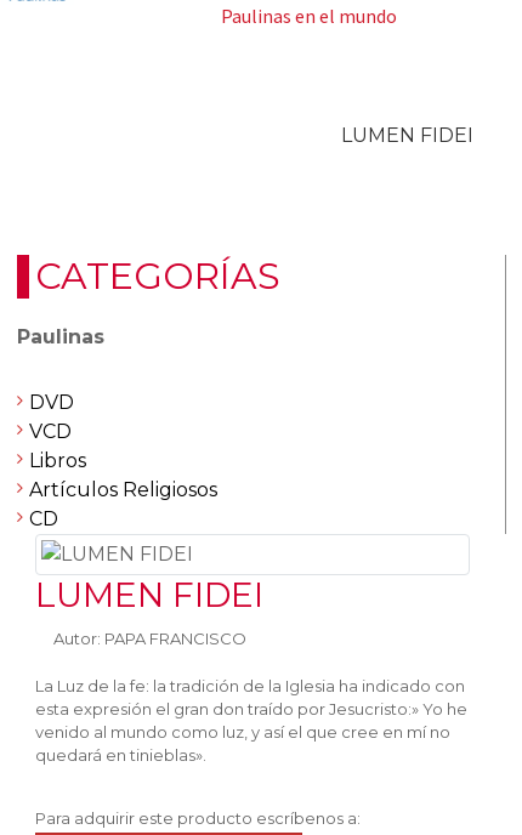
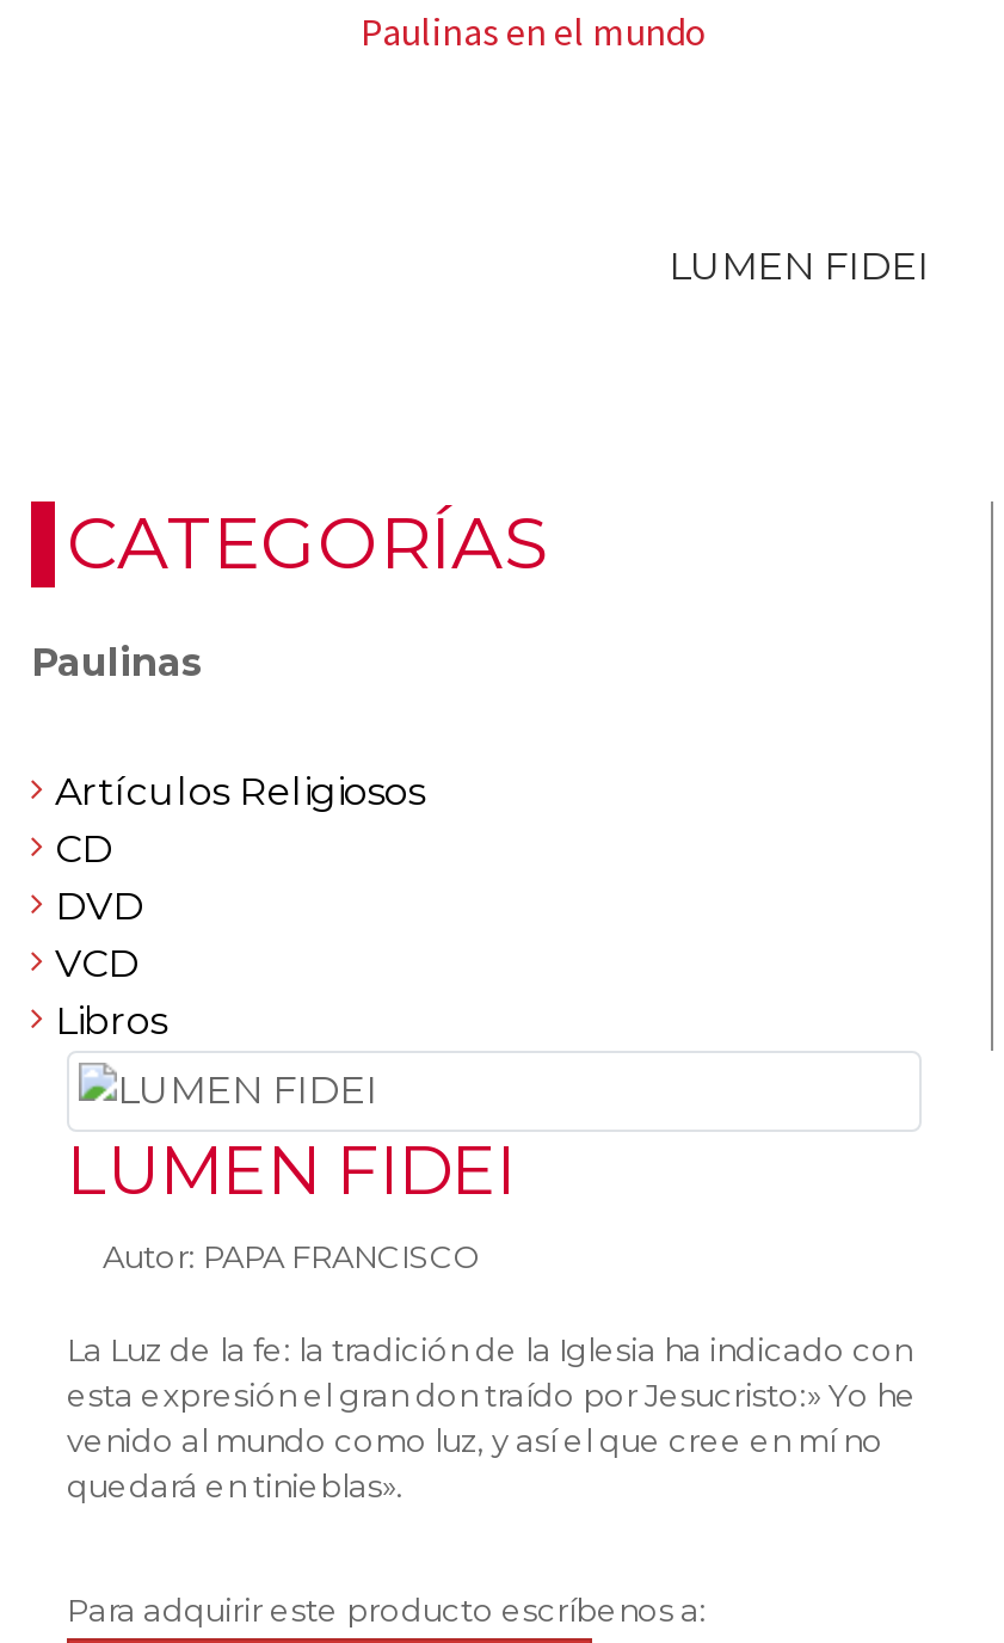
moved [29,391,86,472] -> [55,884,167,1044]: DVD | VCD | Libros
moved [29,478,217,530] -> [55,769,425,872]: Artículos Religiosos | CD

